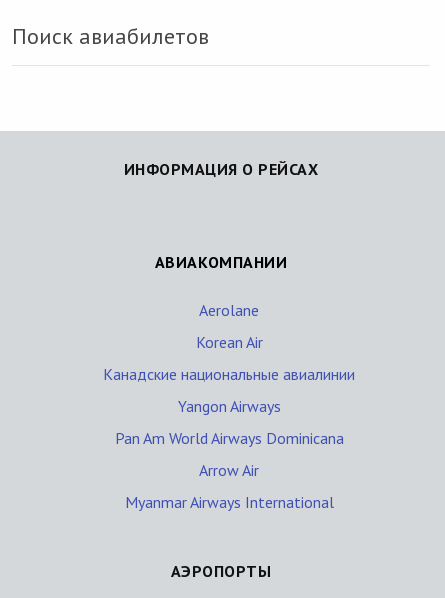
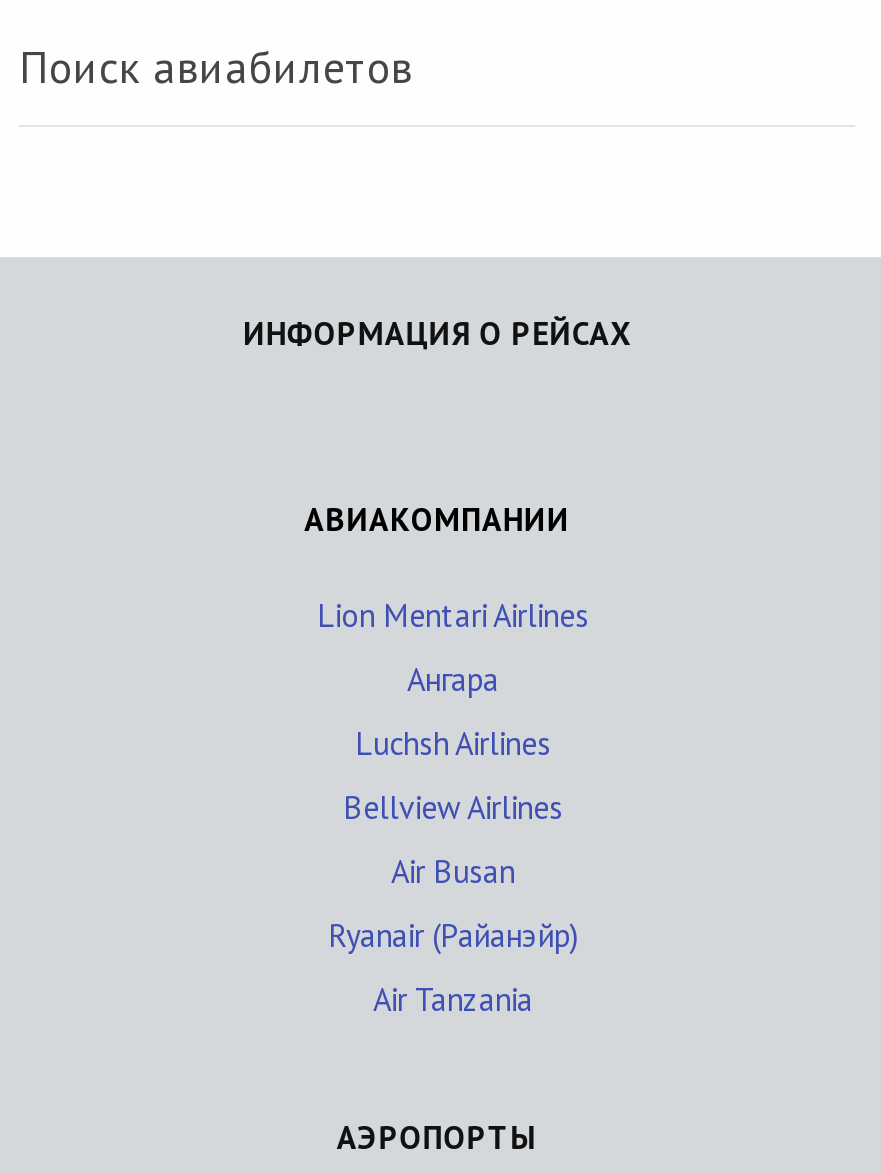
[199,300,259,320] Aerolane -> [317,595,589,635] Lion Mentari Airlines
[195,332,262,352] Korean Air -> [407,659,499,699] Ангара
[103,364,355,384] Канадские национальные авиалинии -> [355,723,551,763] Luchsh Airlines
[177,396,280,416] Yangon Airways -> [343,787,563,827] Bellview Airlines
[114,428,343,448] Pan Am World Airways Dominicana -> [391,851,515,891] Air Busan
[199,460,259,480] Arrow Air -> [328,915,578,955] Ryanair (Райанэйр)
[124,492,333,512] Myanmar Airways International -> [373,979,533,1019] Air Tanzania

